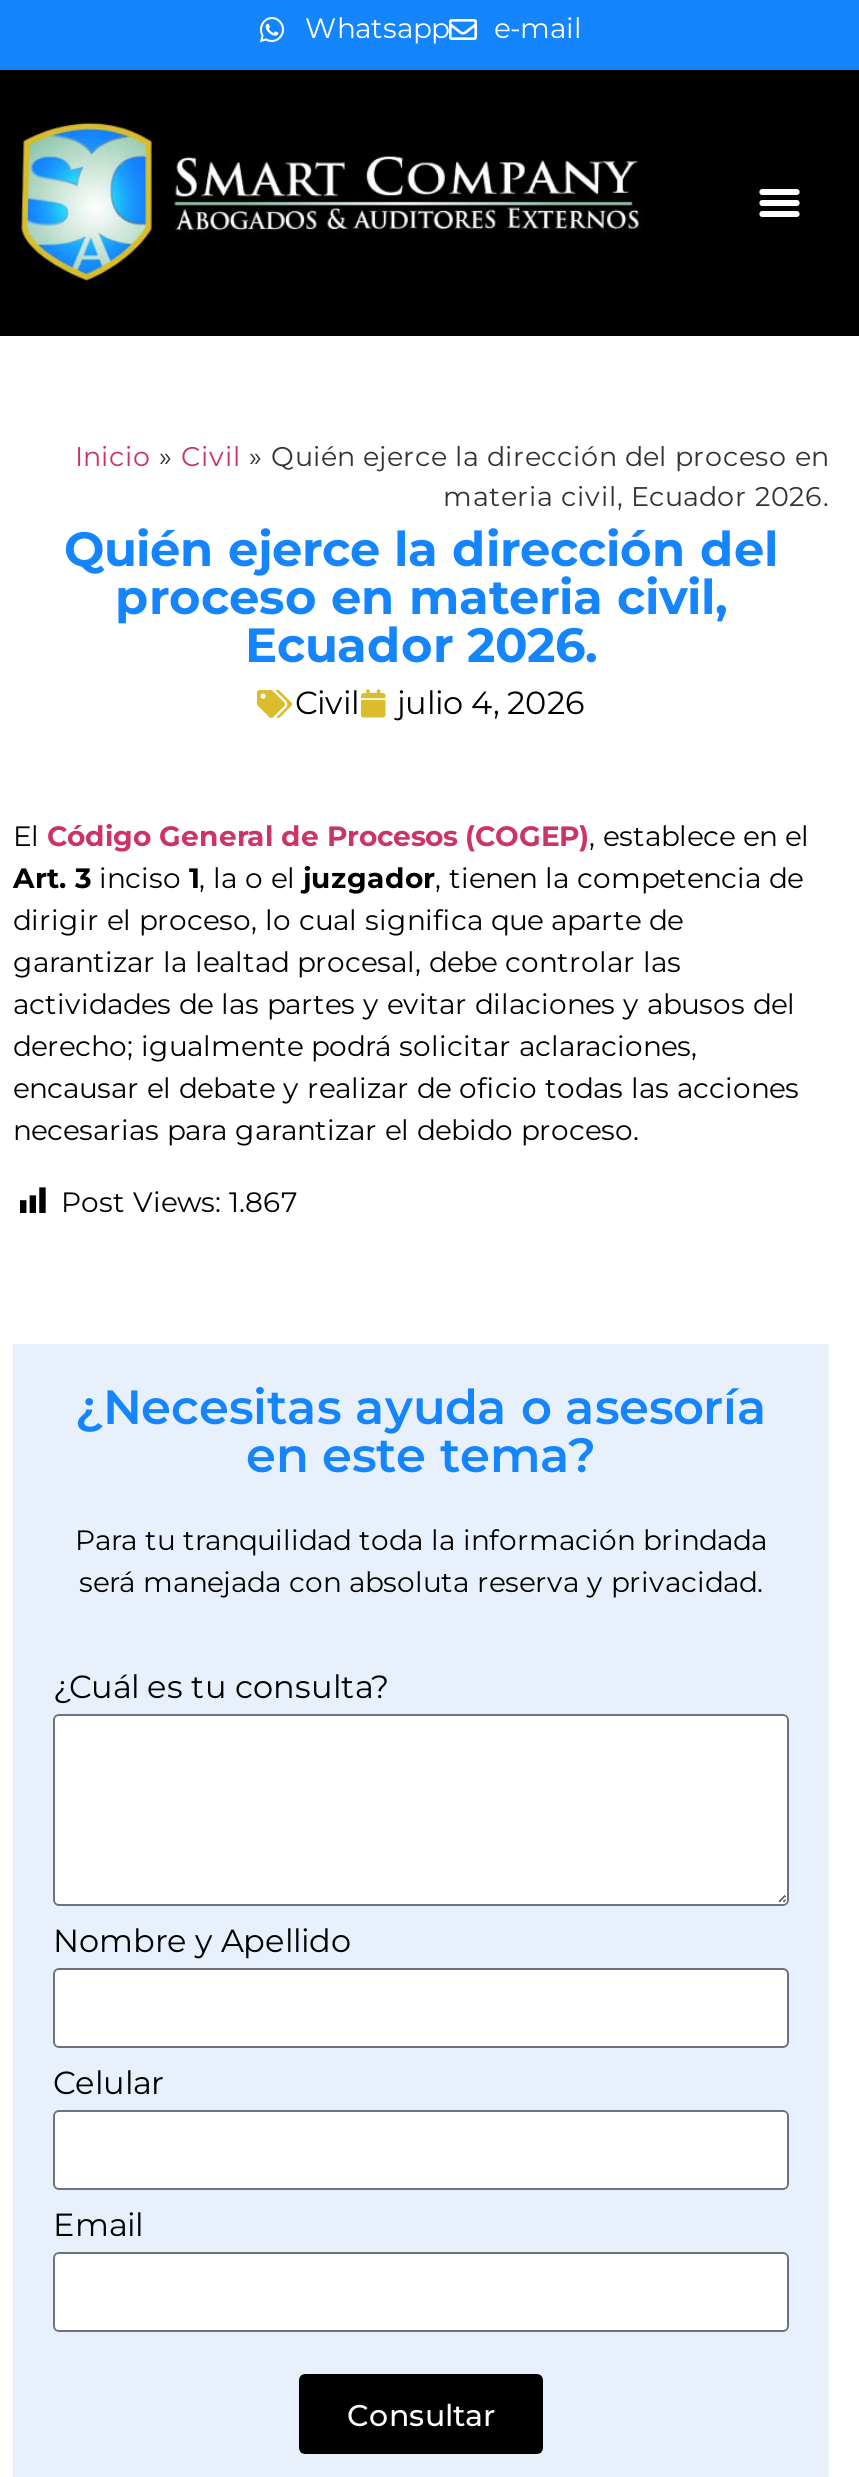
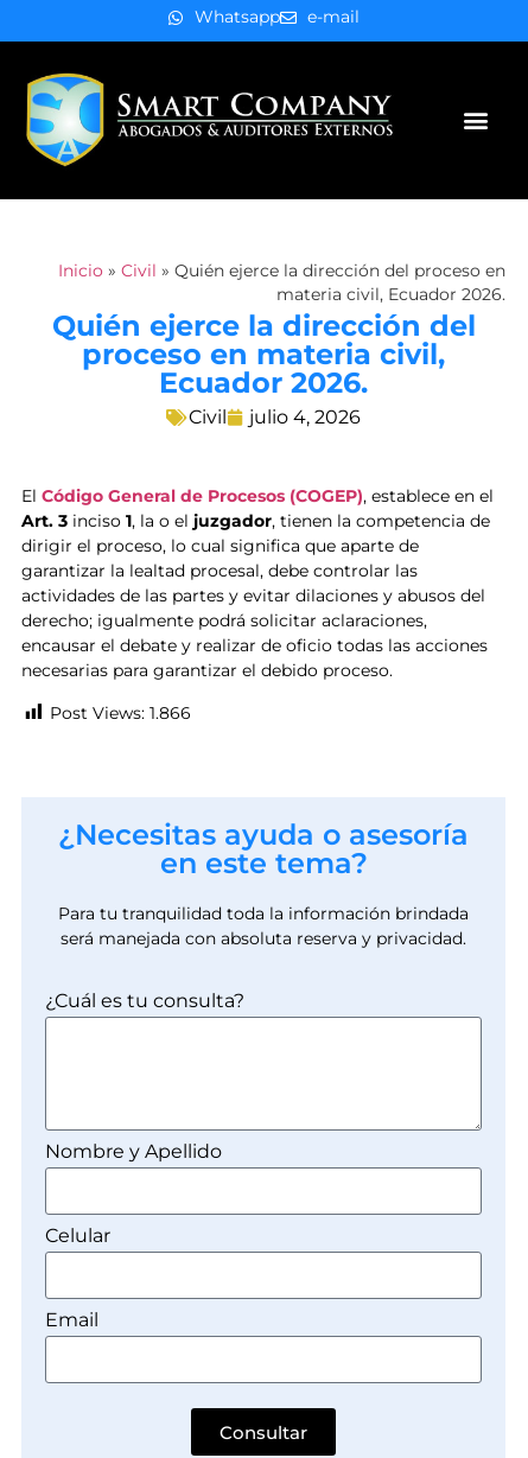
[61,1183,297,1219] Post Views: 1.867 -> [50,702,191,723] Post Views: 1.866

